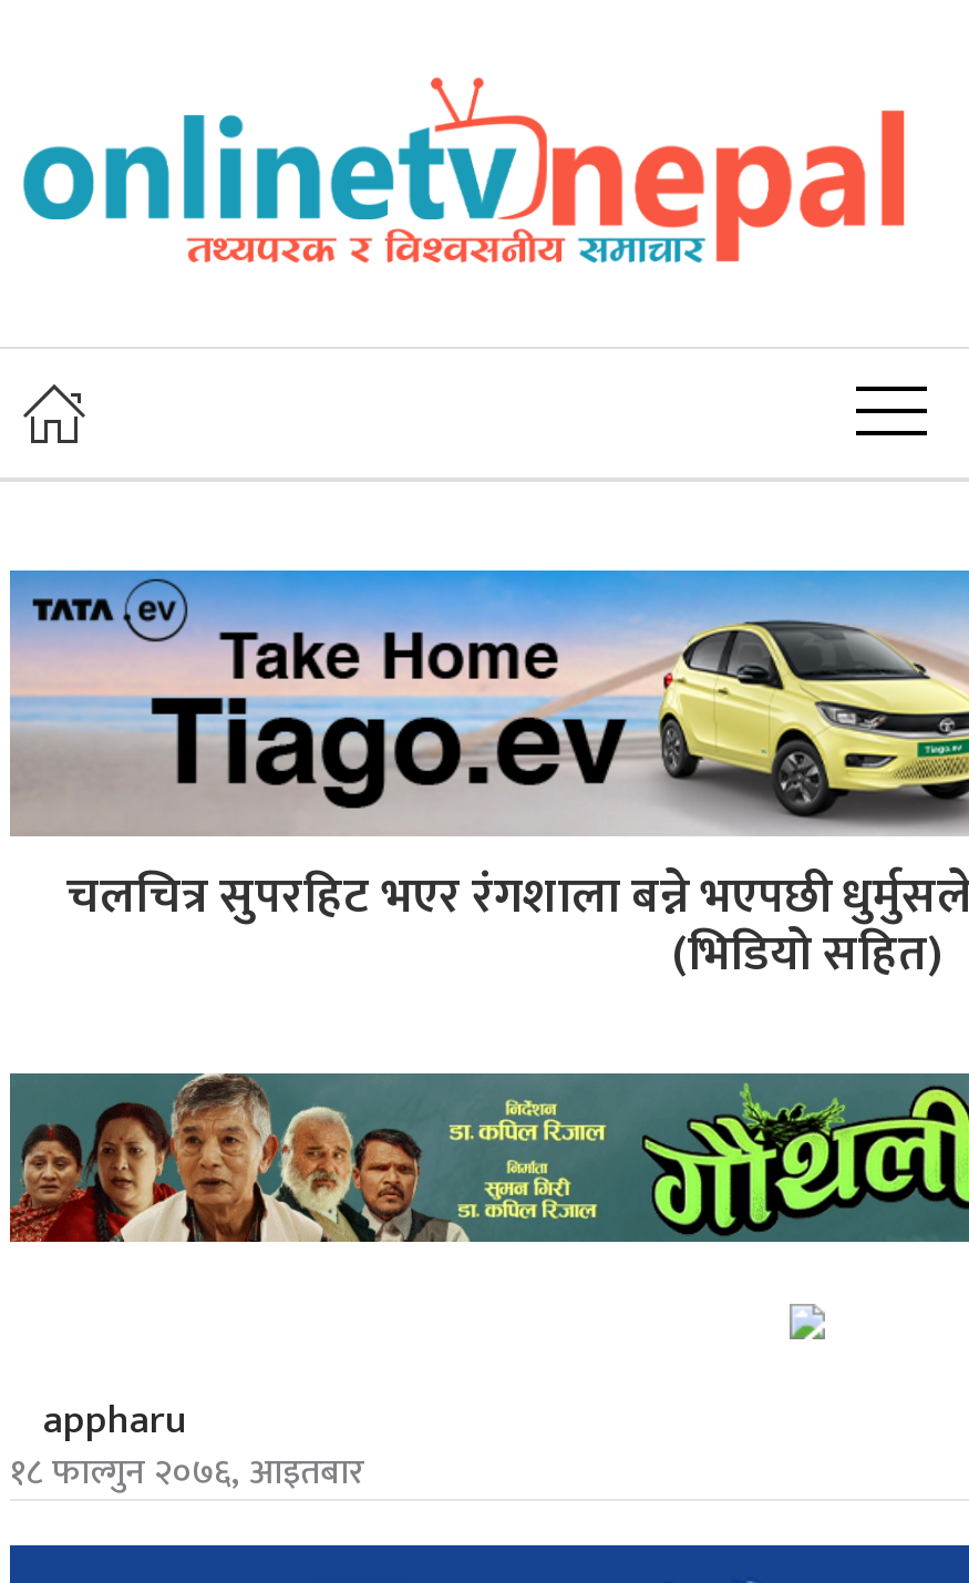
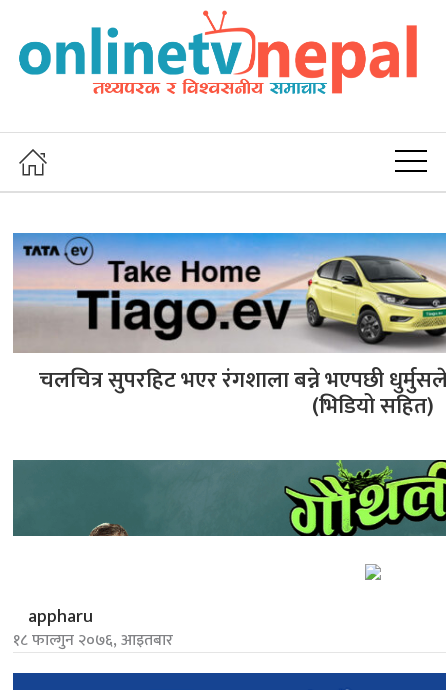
[10,1071,962,1244] [image] -> [13,459,443,537] [image]

